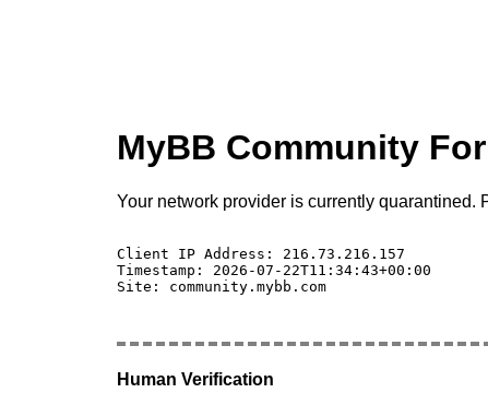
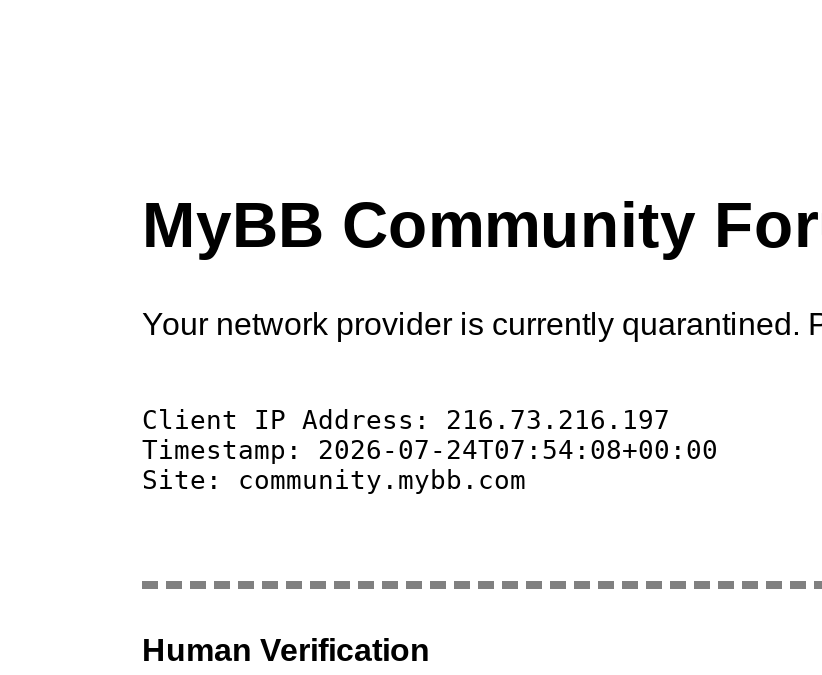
[117,246,414,262] Client IP Address: 216.73.216.157 -> [142,405,686,435] Client IP Address: 216.73.216.197
[117,262,431,278] Timestamp: 2026-07-22T11:34:43+00:00 -> [142,435,718,465] Timestamp: 2026-07-24T07:54:08+00:00

